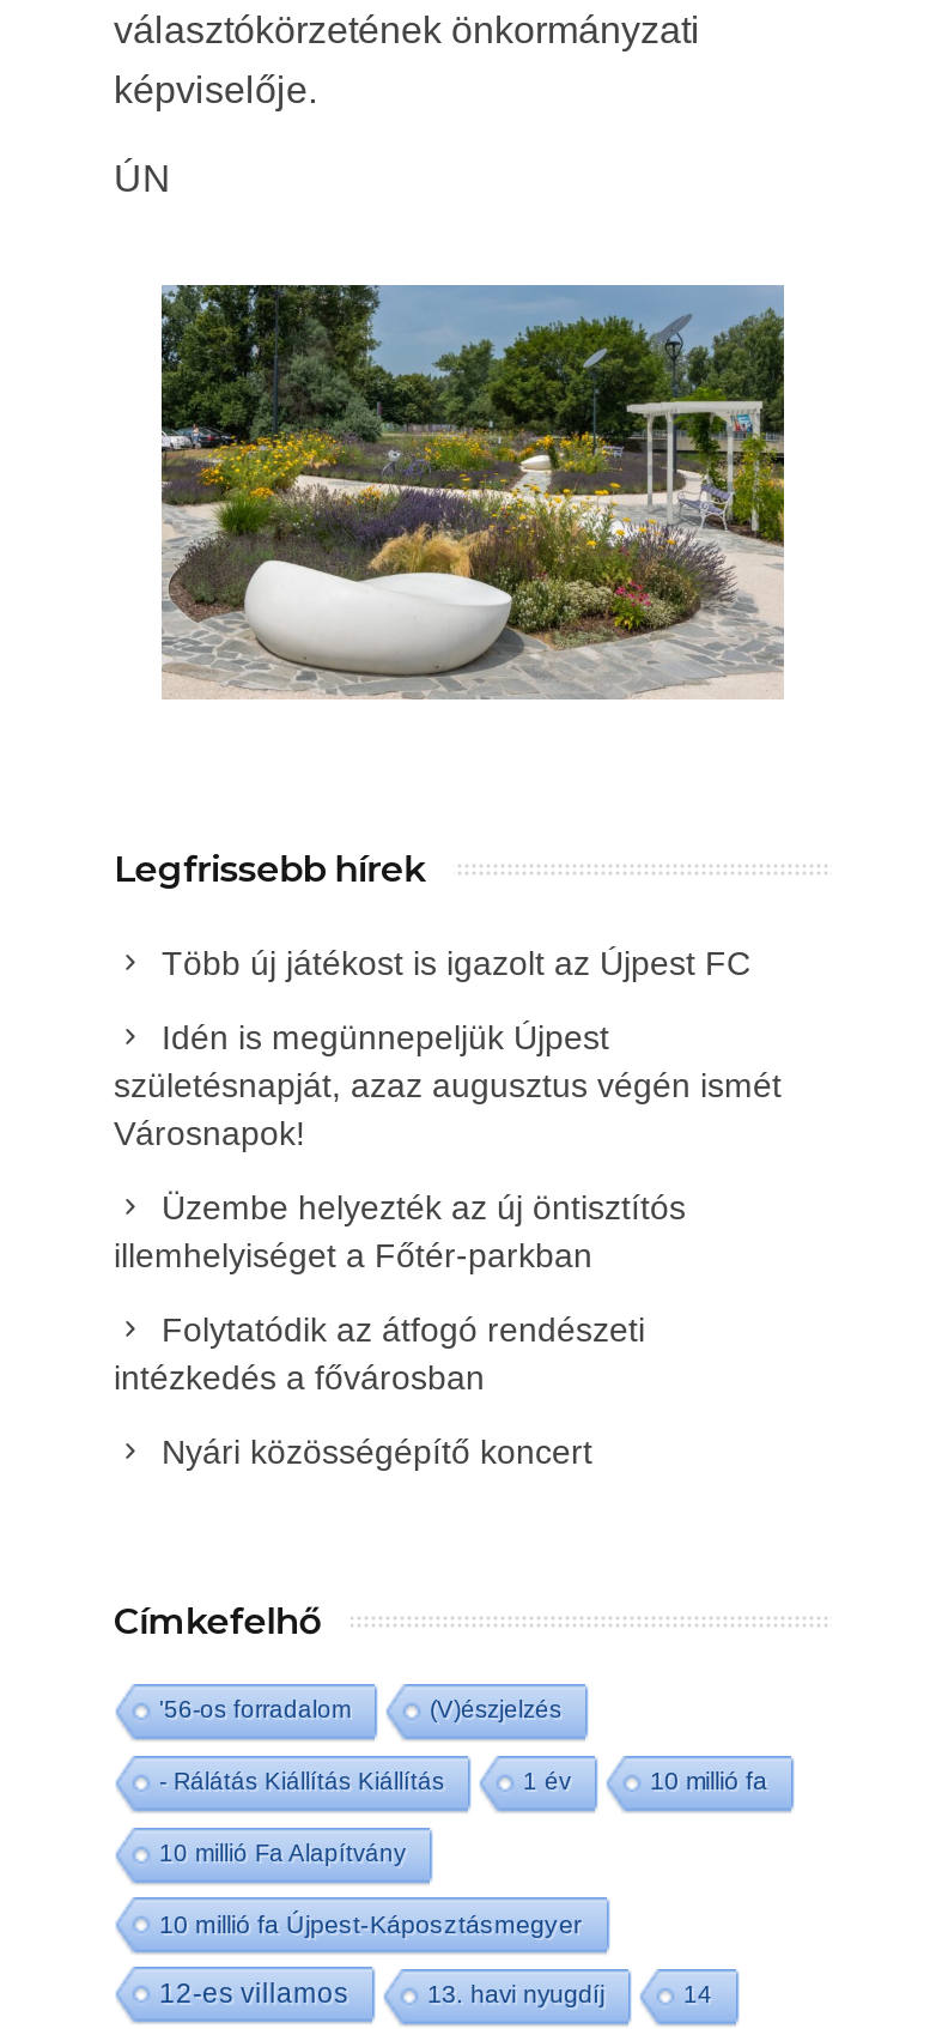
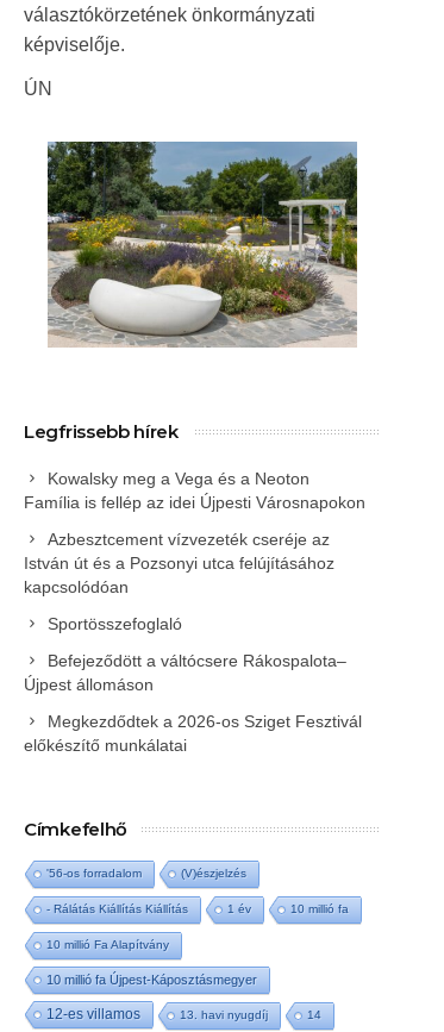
[162,945,750,983] Több új játékost is igazolt az Újpest FC -> [24,469,365,512] Kowalsky meg a Vega és a Neoton | Família is fellép az idei Újpesti Városnapokon
[114,1019,782,1153] Idén is megünnepeljük Újpest | születésnapját, azaz augusztus végén ismét | Városnapok! -> [24,530,334,597] Azbesztcement vízvezeték cseréje az | István út és a Pozsonyi utca felújításához | kapcsolódóan
[114,1189,686,1275] Üzembe helyezték az új öntisztítós | illemhelyiséget a Főtér-parkban -> [48,615,182,634] Sportösszefoglaló
[114,1311,645,1397] Folytatódik az átfogó rendészeti | intézkedés a fővárosban -> [24,651,346,694] Befejeződött a váltócsere Rákospalota– | Újpest állomáson
[162,1433,592,1472] Nyári közösségépítő koncert -> [24,712,362,755] Megkezdődtek a 2026-os Sziget Fesztivál | előkészítő munkálatai

